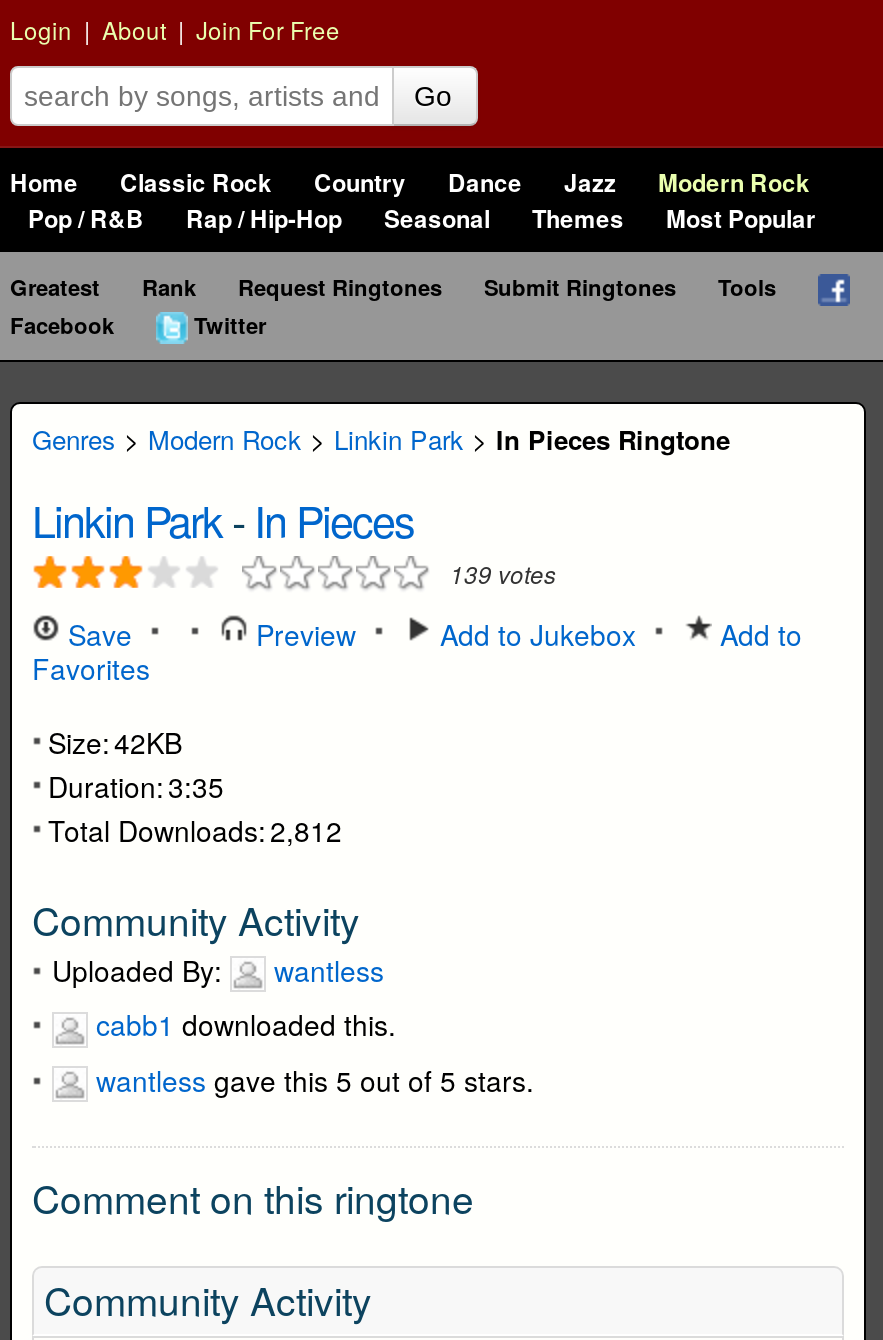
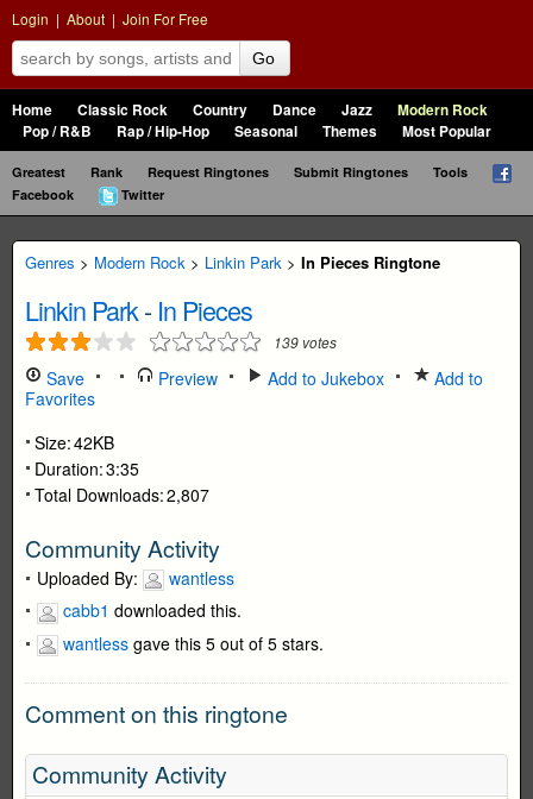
[48,810,342,850] Total Downloads: 2,812 -> [35,483,209,507] Total Downloads: 2,807

